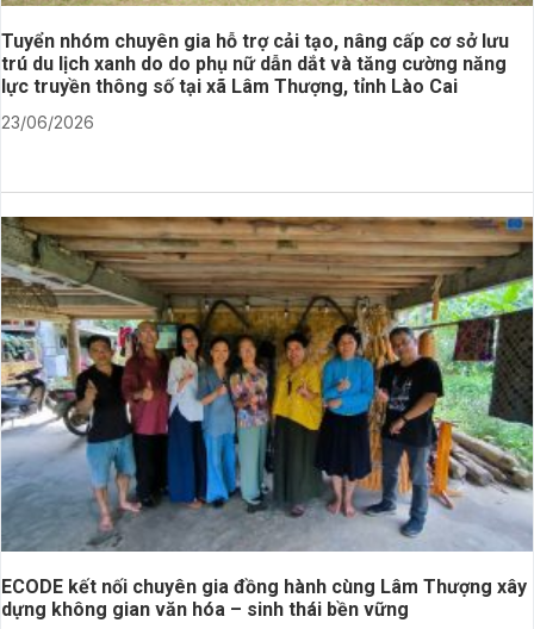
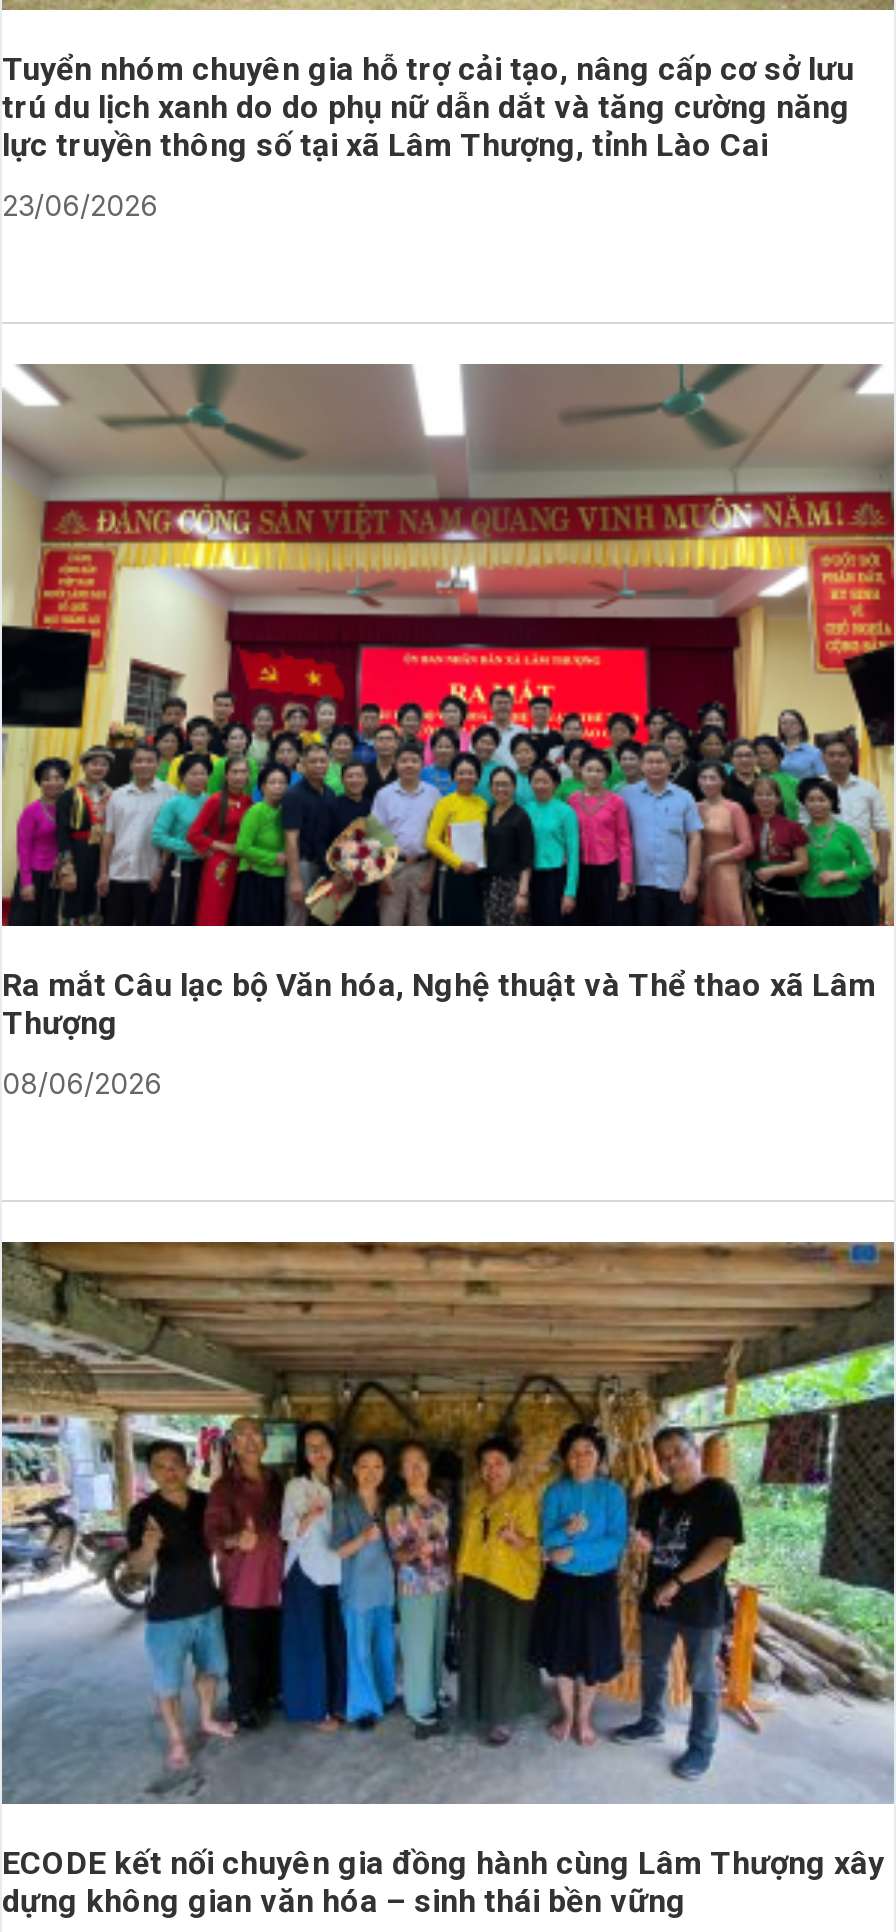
none -> [2,362,890,1099] [image] | Ra mắt Câu lạc bộ Văn hóa, Nghệ thuật và Thể thao xã Lâm | Thượng | 08/06/2026

